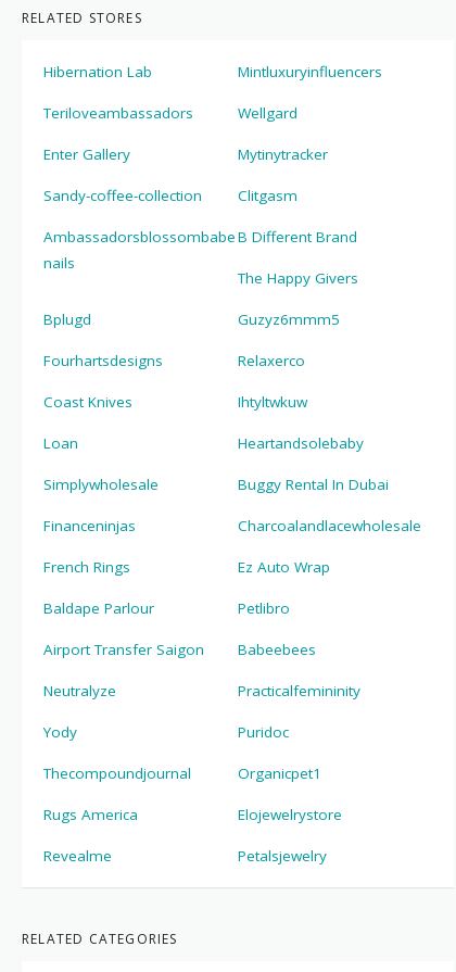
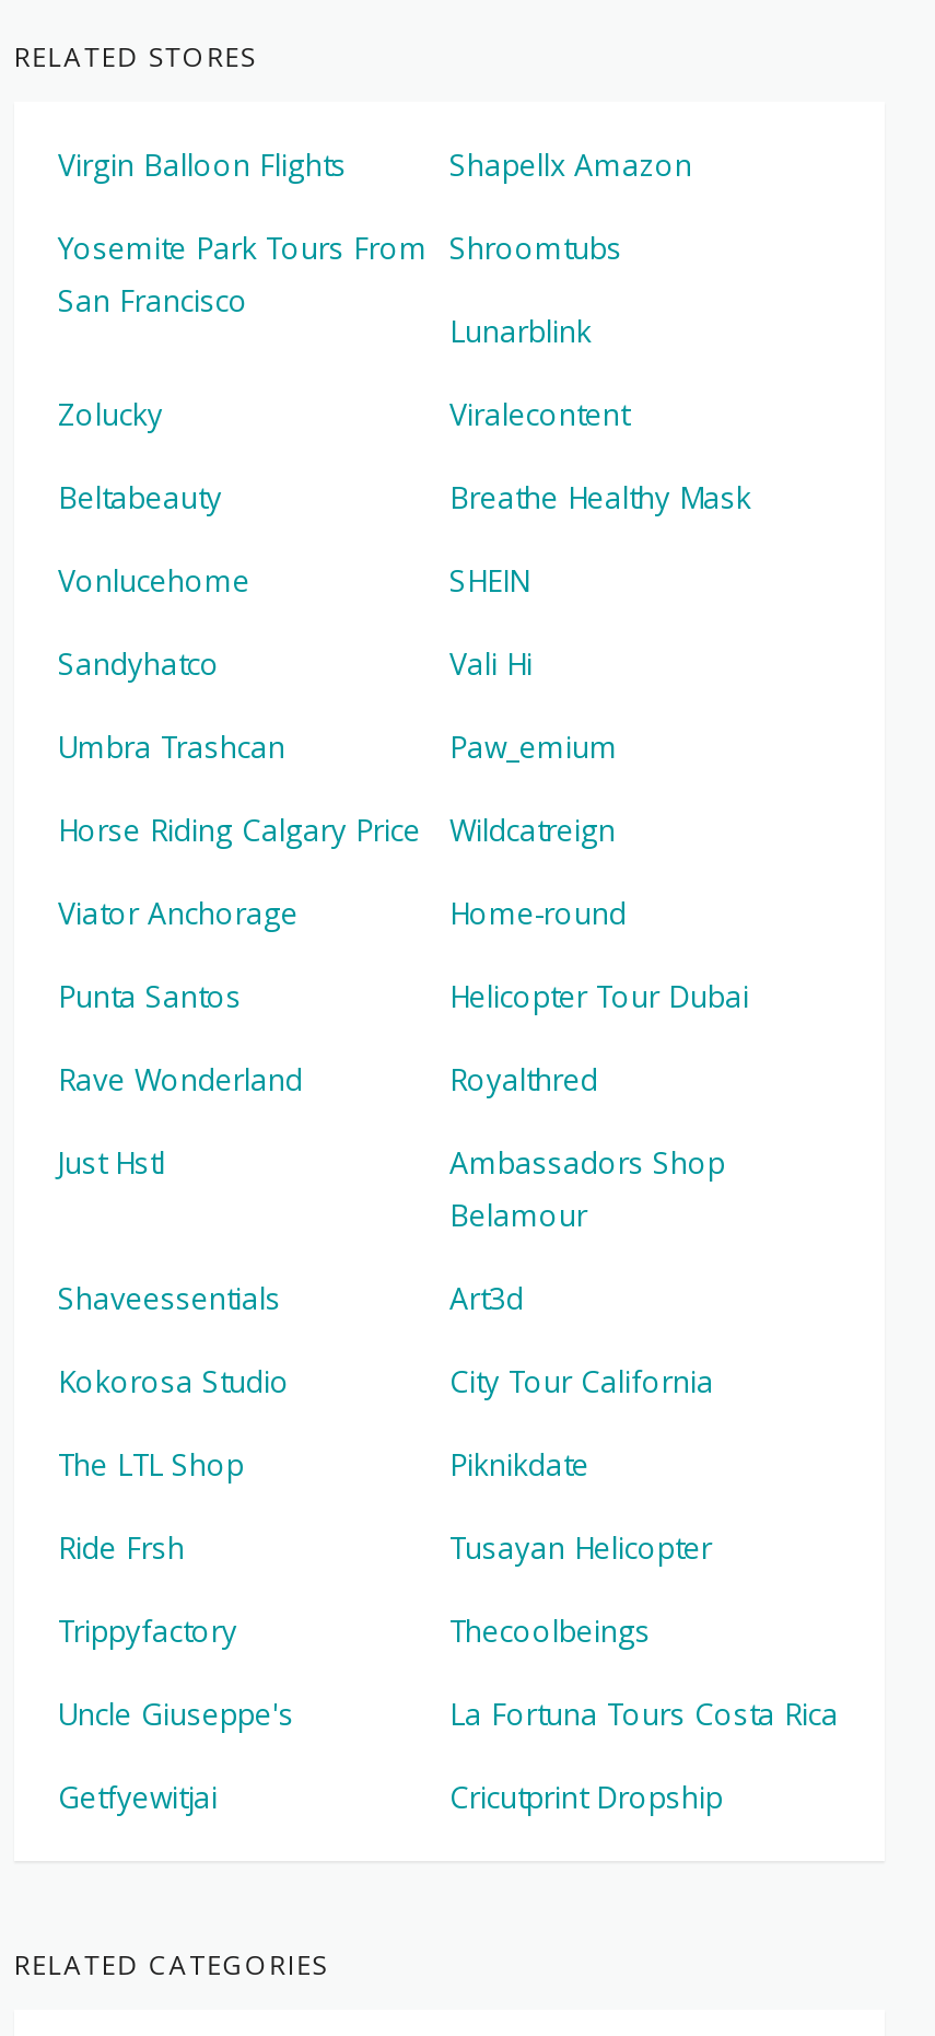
[43,62,382,82] Hibernation Lab | Mintluxuryinfluencers -> [58,146,692,185] Virgin Balloon Flights | Shapellx Amazon
[43,103,297,123] Teriloveambassadors | Wellgard -> [58,229,428,321] Yosemite Park Tours From | San Francisco
[43,145,328,164] Enter Gallery | Mytinytracker -> [449,229,622,268] Shroomtubs
[43,186,297,205] Sandy-coffee-collection | Clitgasm -> [449,312,592,351] Lunarblink
[43,227,236,273] Ambassadorsblossombabe | nails -> [58,395,629,435] Zolucky | Viralecontent
[238,227,357,247] B Different Brand -> [58,478,751,518] Beltabeauty | Breathe Healthy Mask
[238,268,358,288] The Happy Givers -> [58,561,528,601] Vonlucehome | SHEIN
[43,310,340,329] Bplugd | Guzyz6mmm5 -> [58,645,533,684] Sandyhatco | Vali Hi
[43,351,305,370] Fourhartsdesigns | Relaxerco -> [58,728,618,767] Umbra Trashcan | Paw_emium
[43,392,307,412] Coast Knives | Ihtyltwkuw -> [58,811,616,850] Horse Riding Calgary Price | Wildcatreign
[43,433,364,453] Loan | Heartandsolebaby -> [58,894,627,933] Viator Anchorage | Home-round
[43,475,389,494] Simplywholesale | Buggy Rental In Dubai -> [58,977,749,1017] Punta Santos | Helicopter Tour Dubai
[43,516,421,536] Financeninjas | Charcoalandlacewholesale -> [58,1060,598,1100] Rave Wonderland | Royalthred
[43,557,330,577] French Rings | Ez Auto Wrap -> [58,1143,725,1235] Just Hstl | Ambassadors Shop | Belamour
[43,599,290,618] Baldape Parlour | Petlibro -> [58,1279,524,1319] Shaveessentials | Art3d
[43,640,316,659] Airport Transfer Saigon | Babeebees -> [58,1362,714,1402] Kokorosa Studio | City Tour California
[43,681,360,701] Neutralyze | Practicalfemininity -> [58,1445,589,1485] The LTL Shop | Piknikdate
[43,722,289,742] Yody | Puridoc -> [58,1529,712,1568] Ride Frsh | Tusayan Helicopter
[43,764,321,783] Thecompoundjournal | Organicpet1 -> [58,1612,651,1651] Trippyfactory | Thecoolbeings
[43,805,342,824] Rugs America | Elojewelrystore -> [58,1695,839,1734] Uncle Giuseppe's | La Fortuna Tours Costa Rica
[43,846,327,866] Revealme | Petalsjewelry -> [58,1778,723,1817] Getfyewitjai | Cricutprint Dropship

